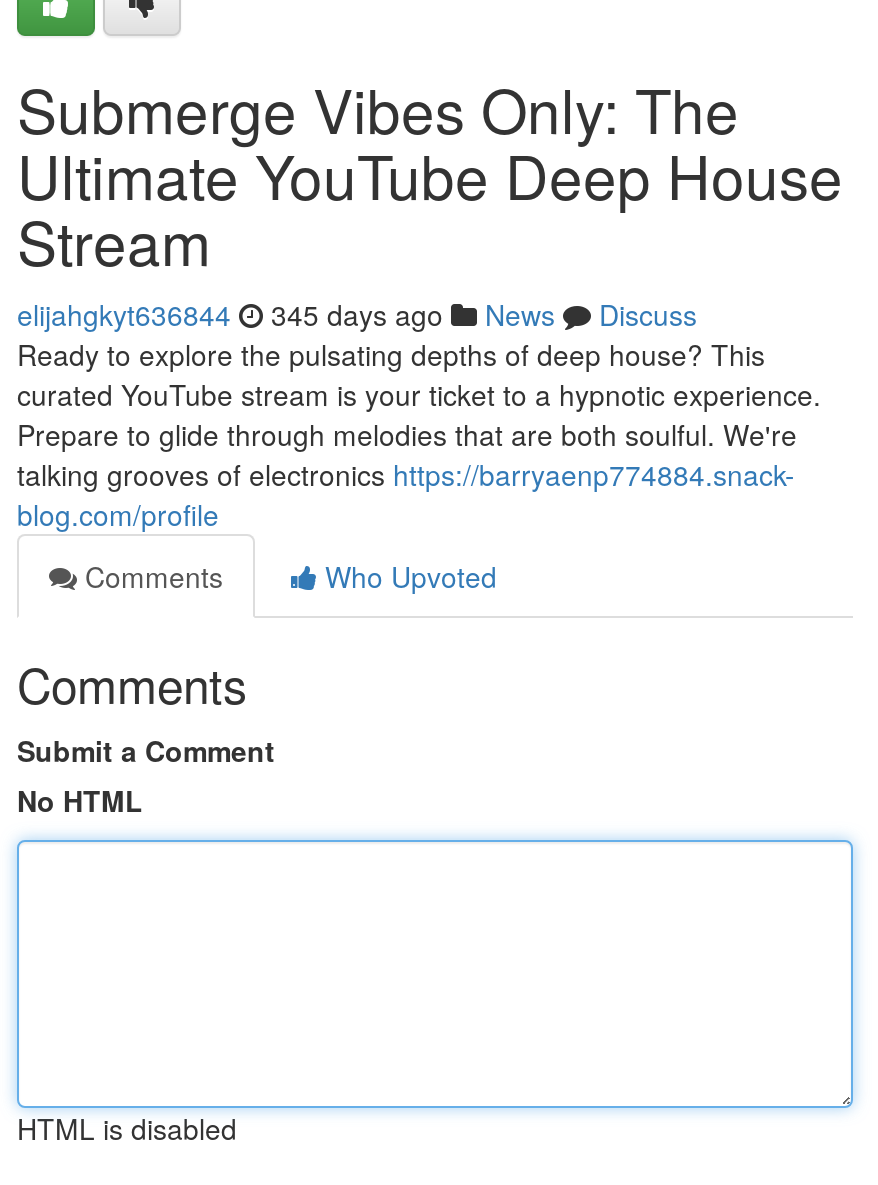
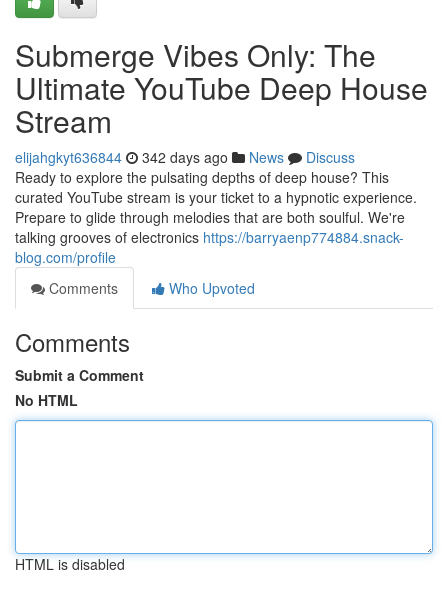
[17,294,697,334] elijahgkyt636844 345 days ago News Discuss -> [15,147,355,167] elijahgkyt636844 342 days ago News Discuss

